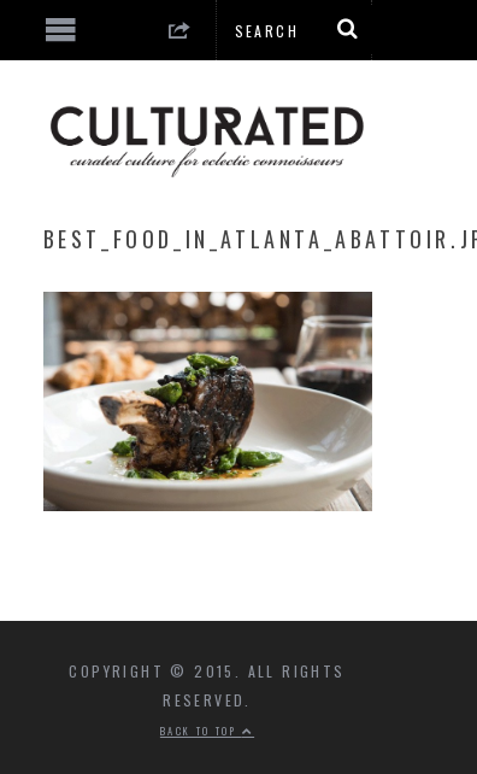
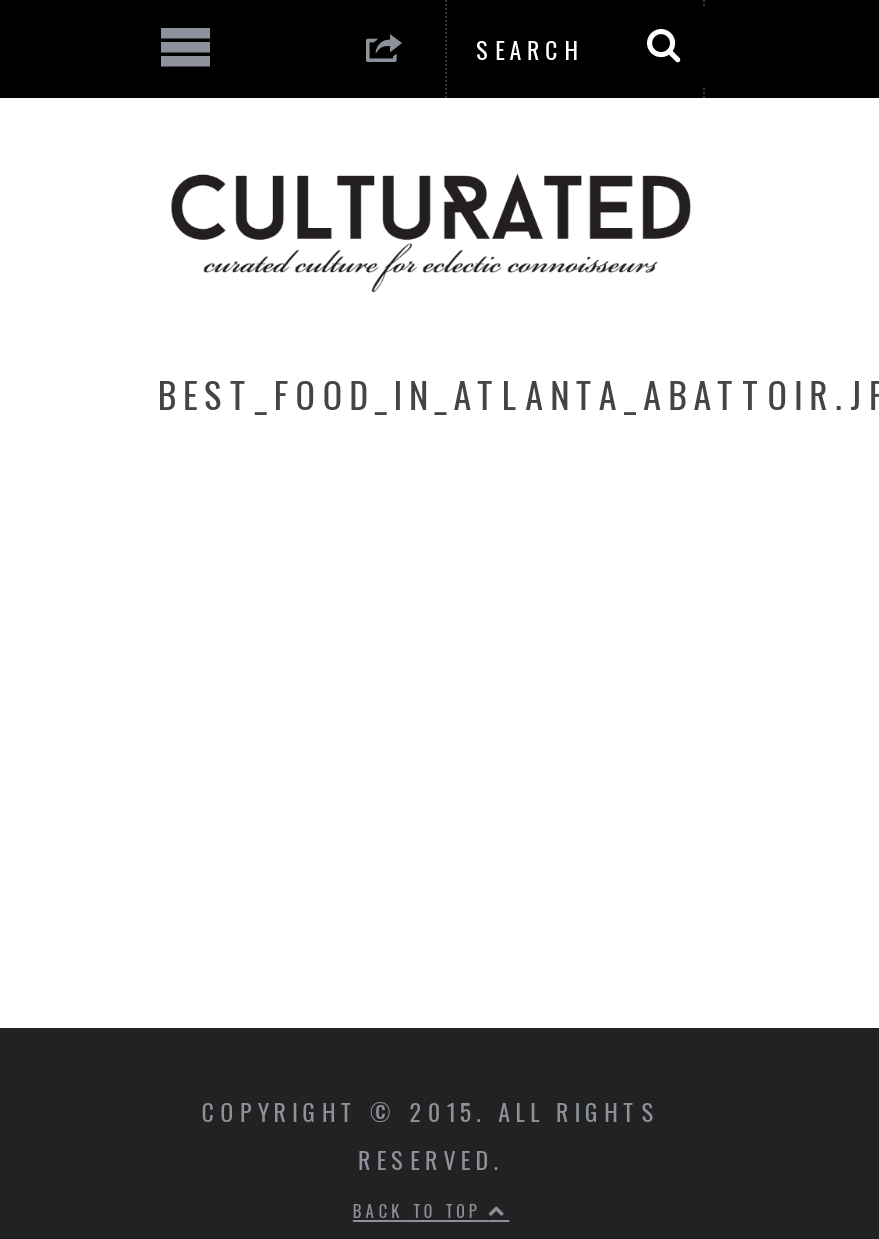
[42,291,373,512] [image] -> none

